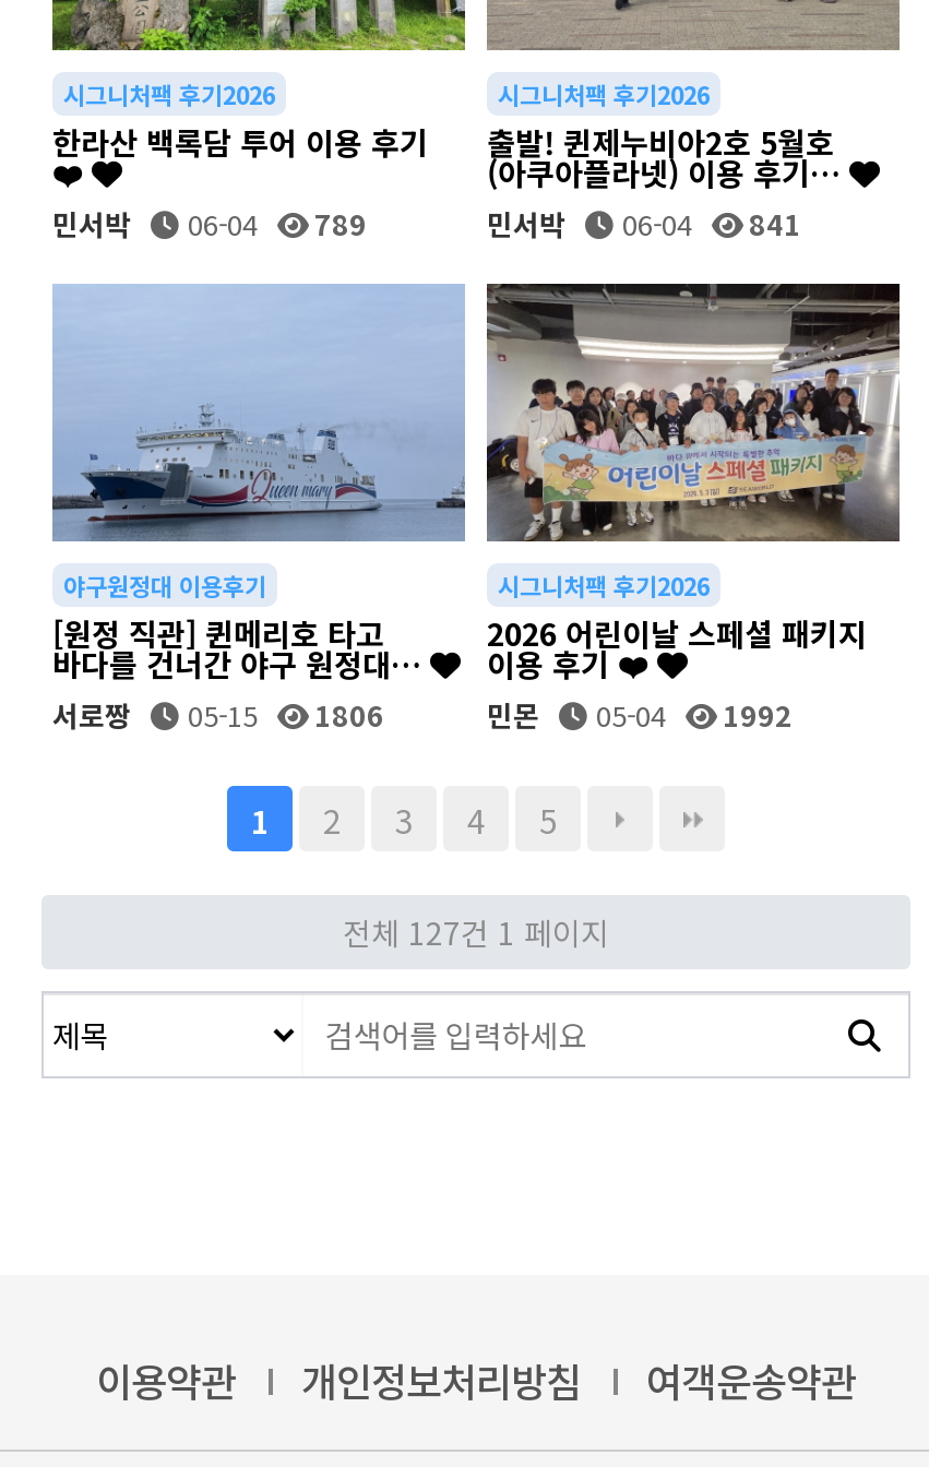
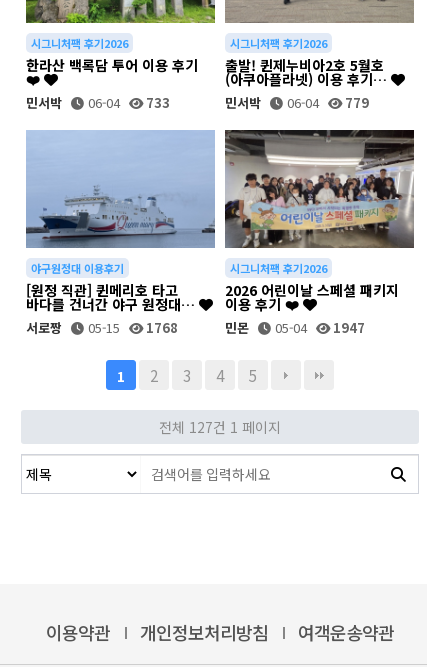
[52,203,367,244] 민서박 06-04 789 -> [26,93,170,112] 민서박 06-04 733
[487,203,801,244] 민서박 06-04 841 -> [225,93,369,112] 민서박 06-04 779
[52,694,384,736] 서로짱 05-15 1806 -> [26,318,178,337] 서로짱 05-15 1768
[487,694,793,736] 민몬 05-04 1992 -> [225,318,365,337] 민몬 05-04 1947

